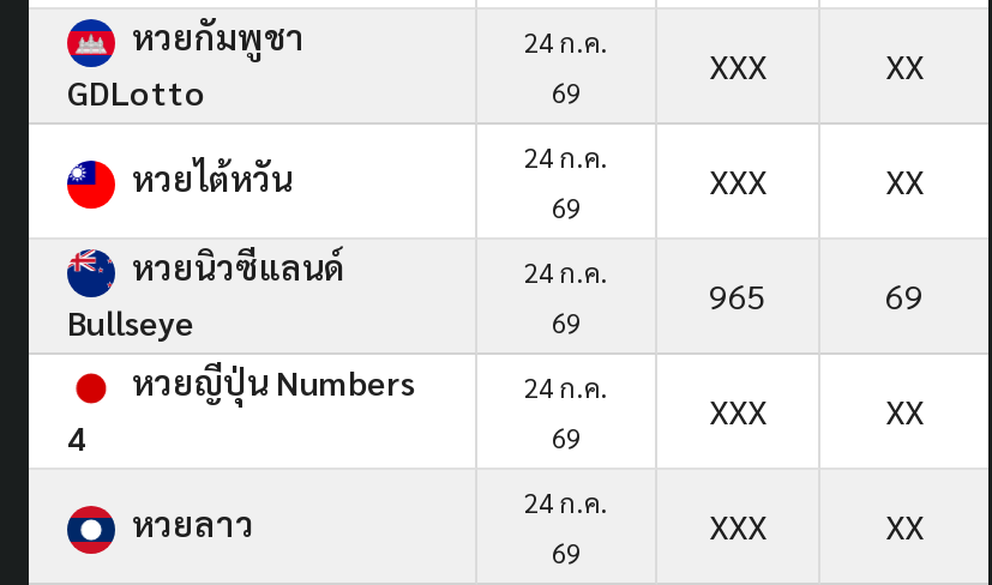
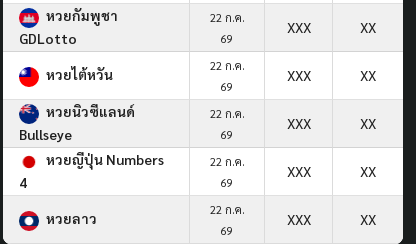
[524,23,608,59] 24 ก.ค. -> [209,10,244,25] 22 ก.ค.
[524,139,608,175] 24 ก.ค. -> [209,58,244,73] 22 ก.ค.
[524,254,608,290] 24 ก.ค. -> [209,106,244,121] 22 ก.ค.
[709,273,924,316] 965 | 69 -> [286,114,376,132] XXX | XX
[524,369,608,405] 24 ก.ค. -> [209,154,244,169] 22 ก.ค.
[524,484,608,520] 24 ก.ค. -> [209,202,244,217] 22 ก.ค.

